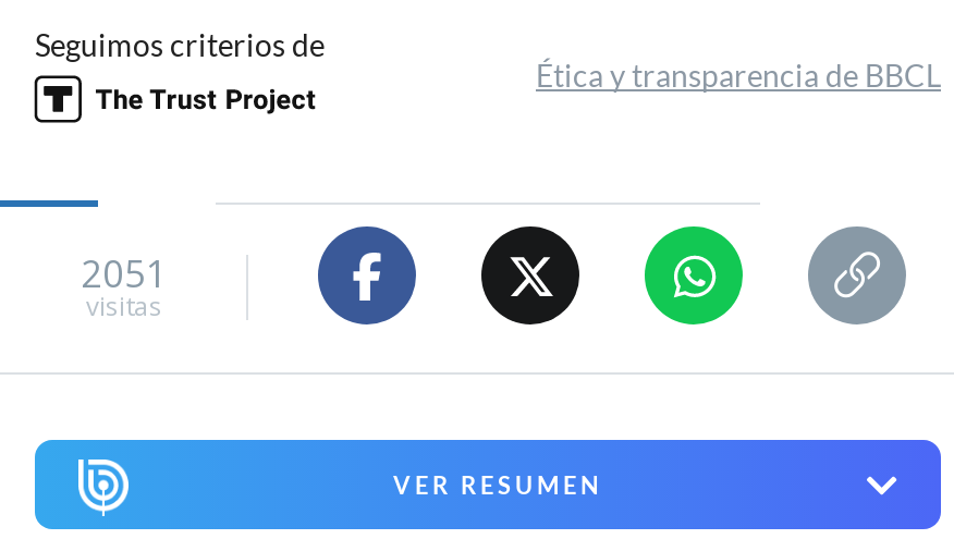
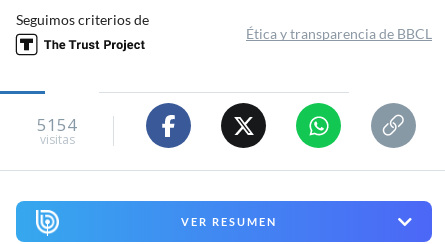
[81,248,168,298] 2051 -> [37,113,77,136] 5154

